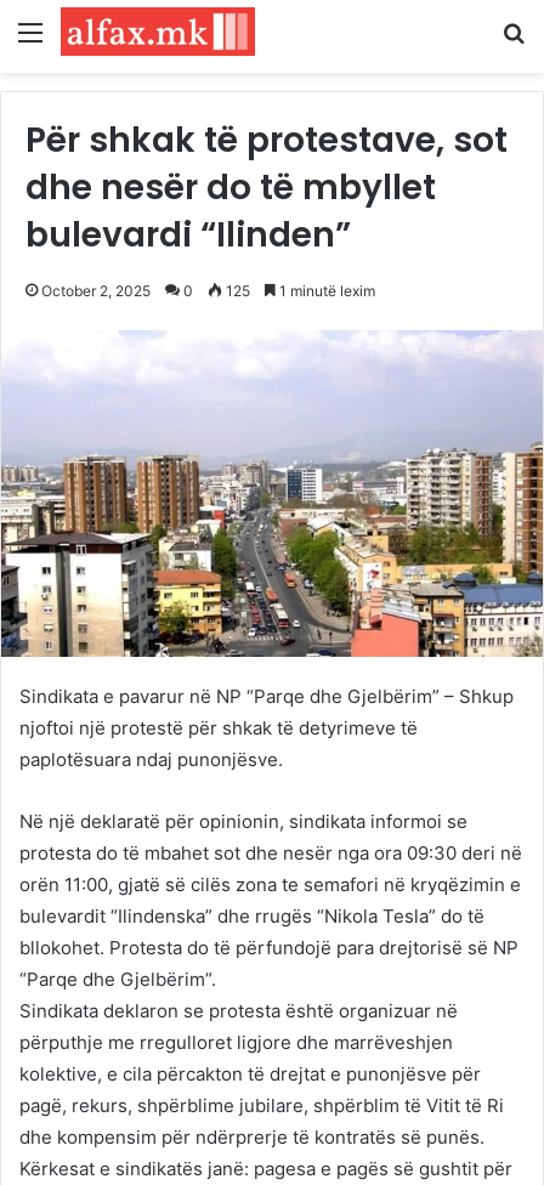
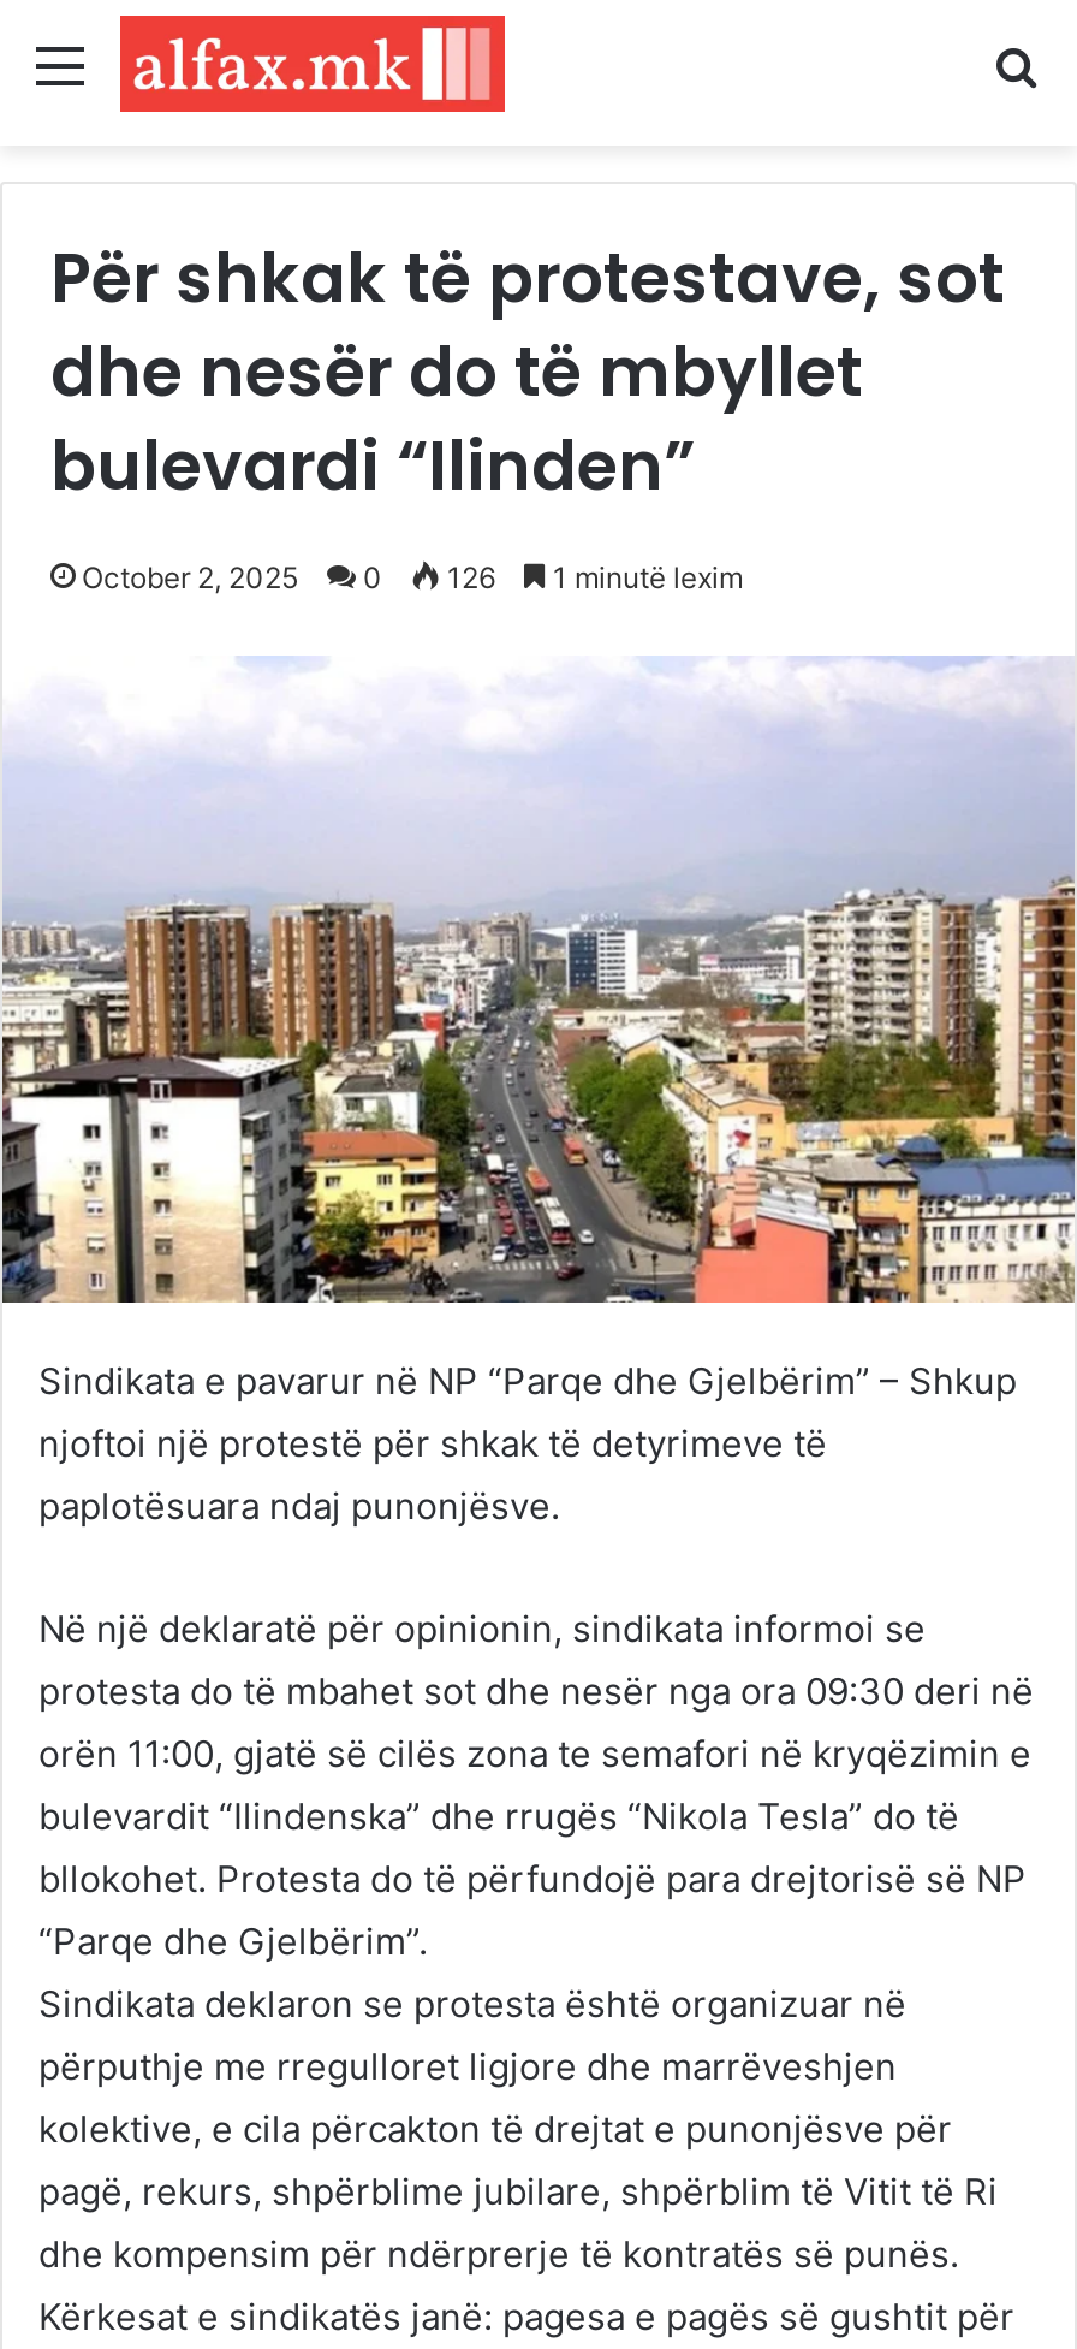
[41,282,375,300] October 2, 2025 0 125 1 minutë lexim -> [82,559,743,595] October 2, 2025 0 126 1 minutë lexim

